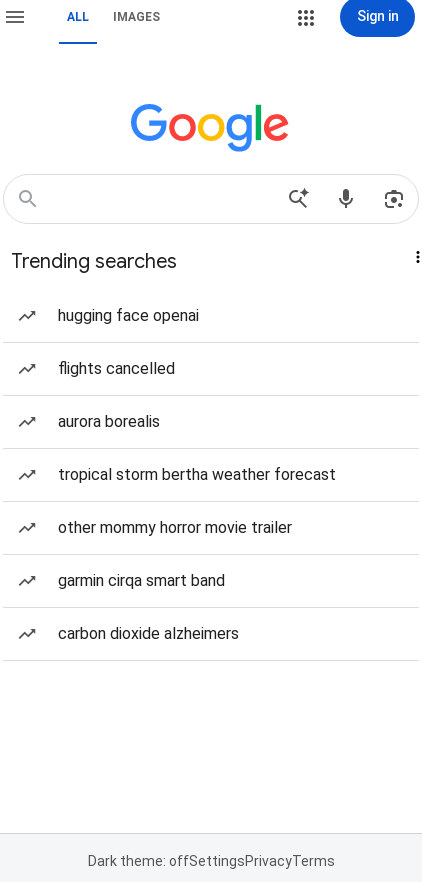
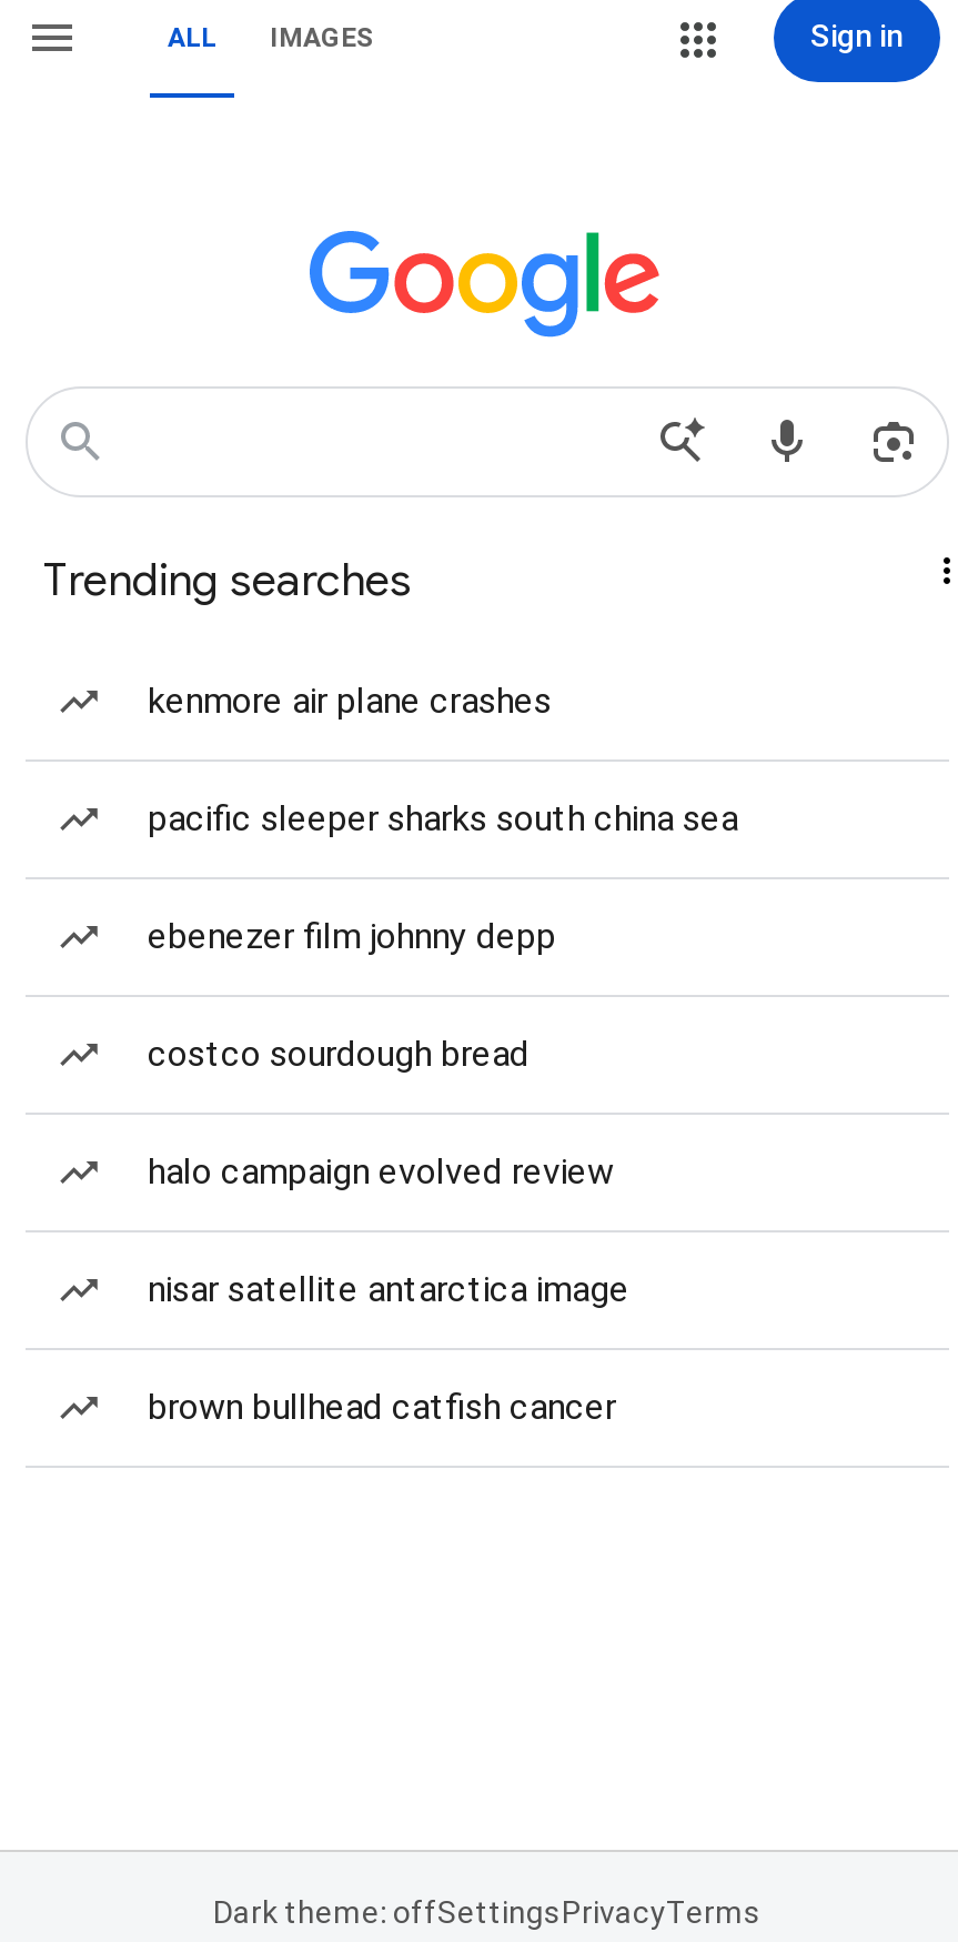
[58,306,199,325] hugging face openai -> [148,680,552,722] kenmore air plane crashes
[58,359,175,378] flights cancelled -> [148,797,738,839] pacific sleeper sharks south china sea
[58,412,160,431] aurora borealis -> [148,915,556,957] ebenezer film johnny depp
[58,465,336,484] tropical storm bertha weather forecast -> [148,1033,530,1075] costco sourdough bread
[58,518,292,537] other mommy horror movie trailer -> [148,1150,614,1193] halo campaign evolved review
[58,571,225,590] garmin cirqa smart band -> [148,1268,629,1310] nisar satellite antarctica image
[58,624,239,643] carbon dioxide alzheimers -> [148,1386,616,1428] brown bullhead catfish cancer

